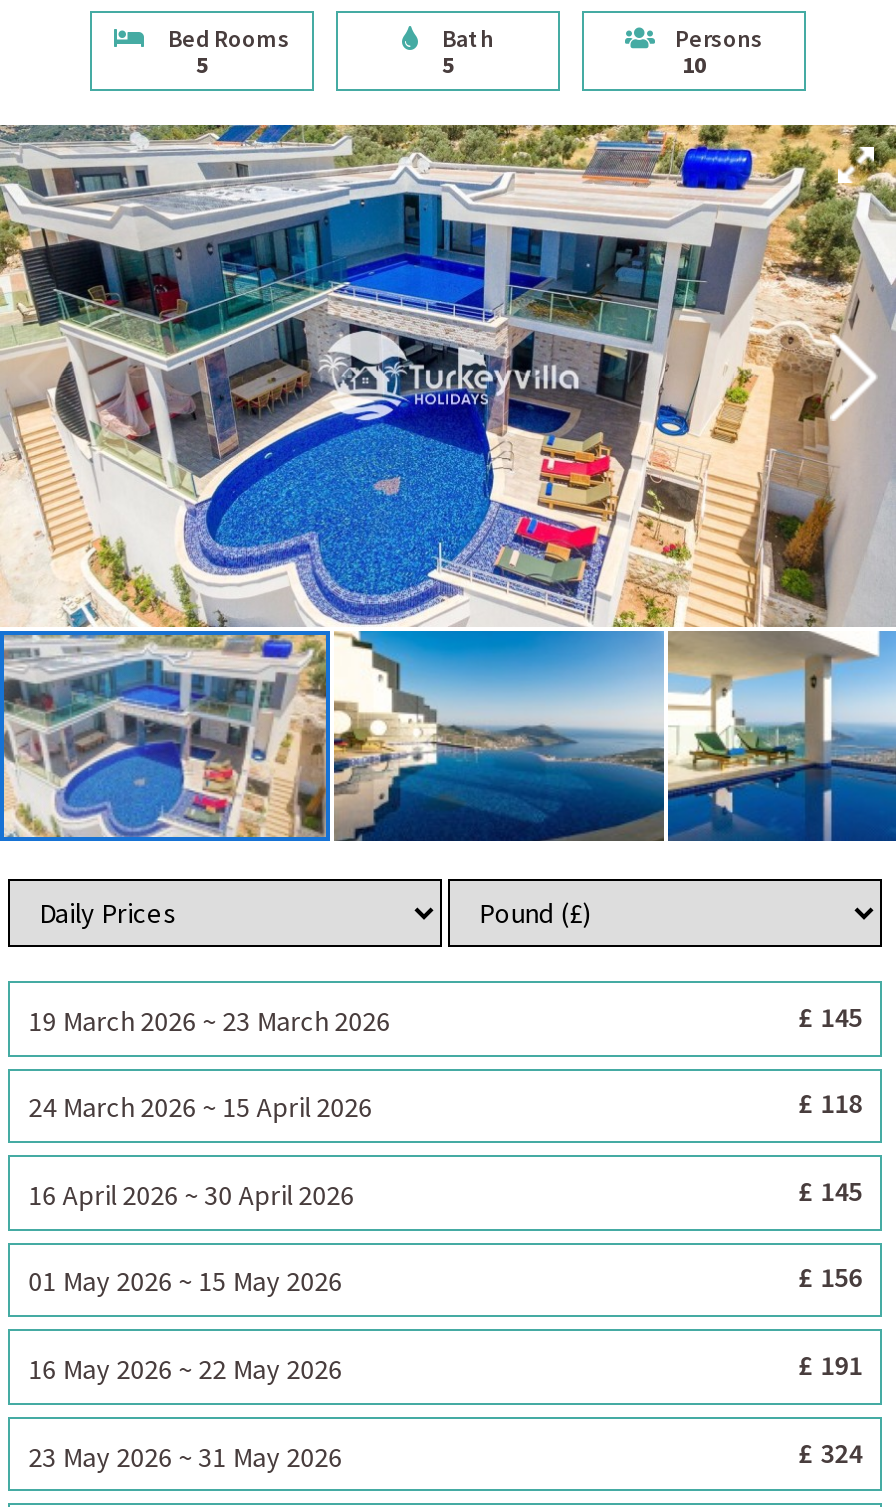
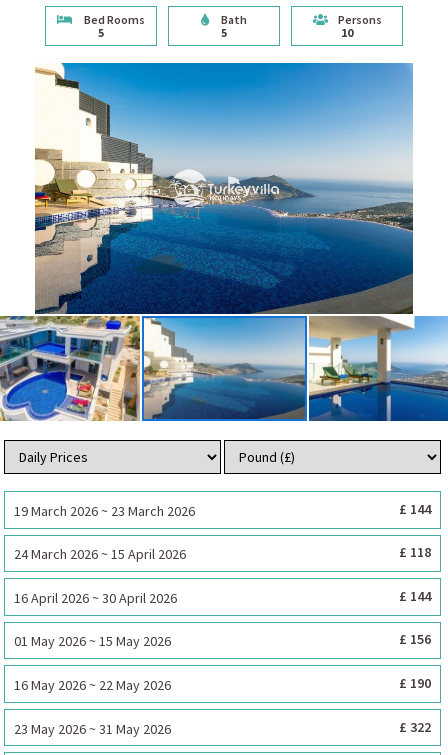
[6,123,890,843] [image] -> [3,62,445,422] [image]
[799,999,863,1035] £ 145 -> [399,500,431,518] £ 144
[799,1173,863,1209] £ 145 -> [399,587,431,605] £ 144
[799,1347,863,1383] £ 191 -> [399,674,431,692] £ 190
[799,1434,863,1470] £ 324 -> [399,717,431,735] £ 322

